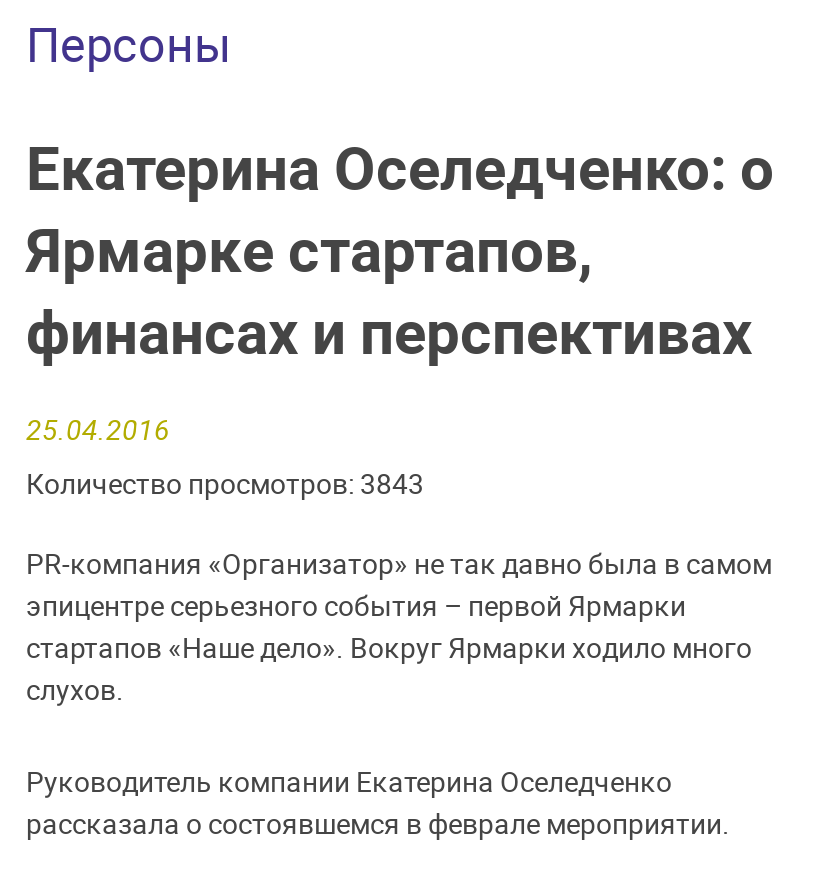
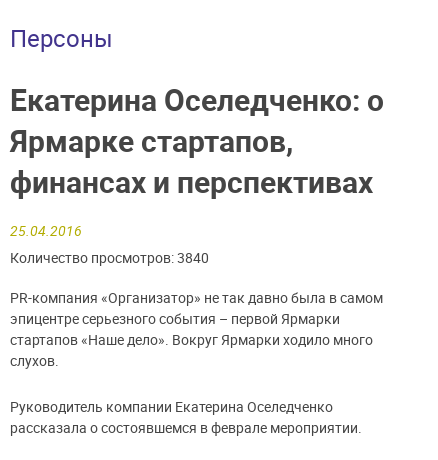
[26,465,424,503] Количество просмотров: 3843 -> [10,248,209,267] Количество просмотров: 3840

